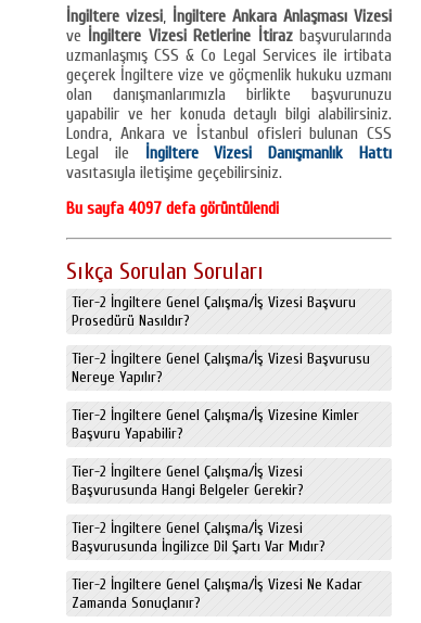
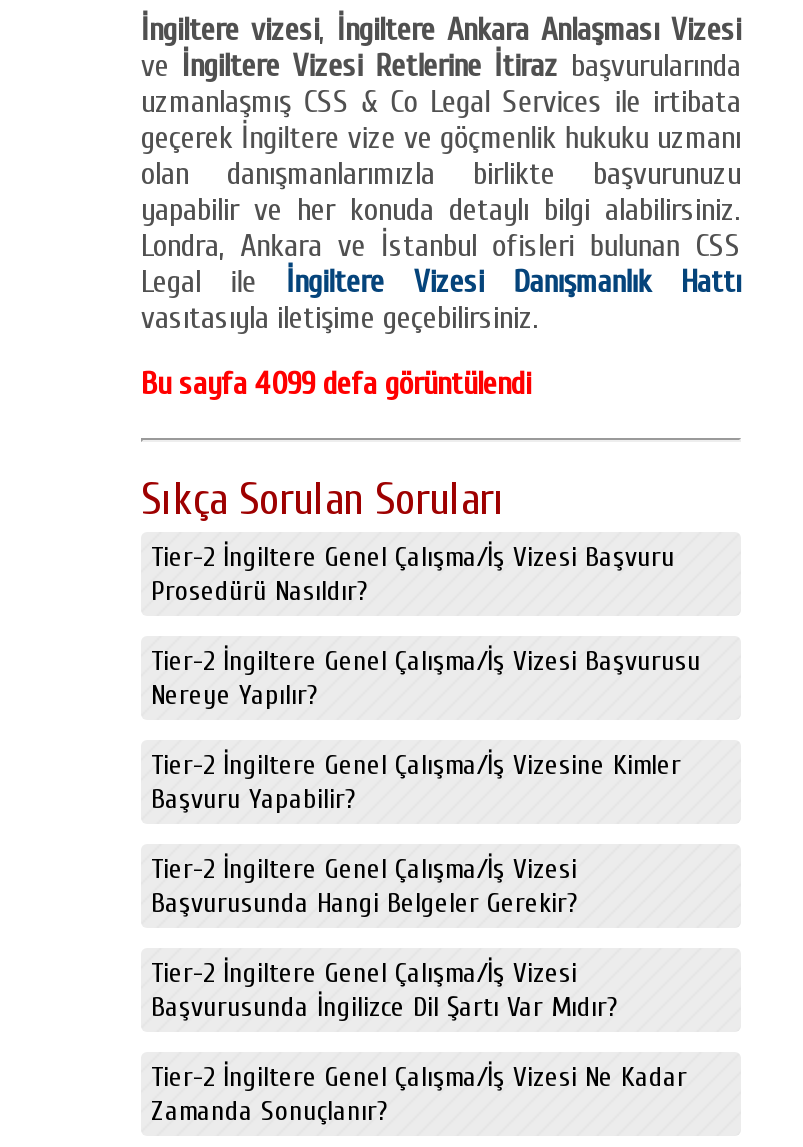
[66,199,279,218] Bu sayfa 4097 defa görüntülendi -> [141,366,531,402] Bu sayfa 4099 defa görüntülendi

